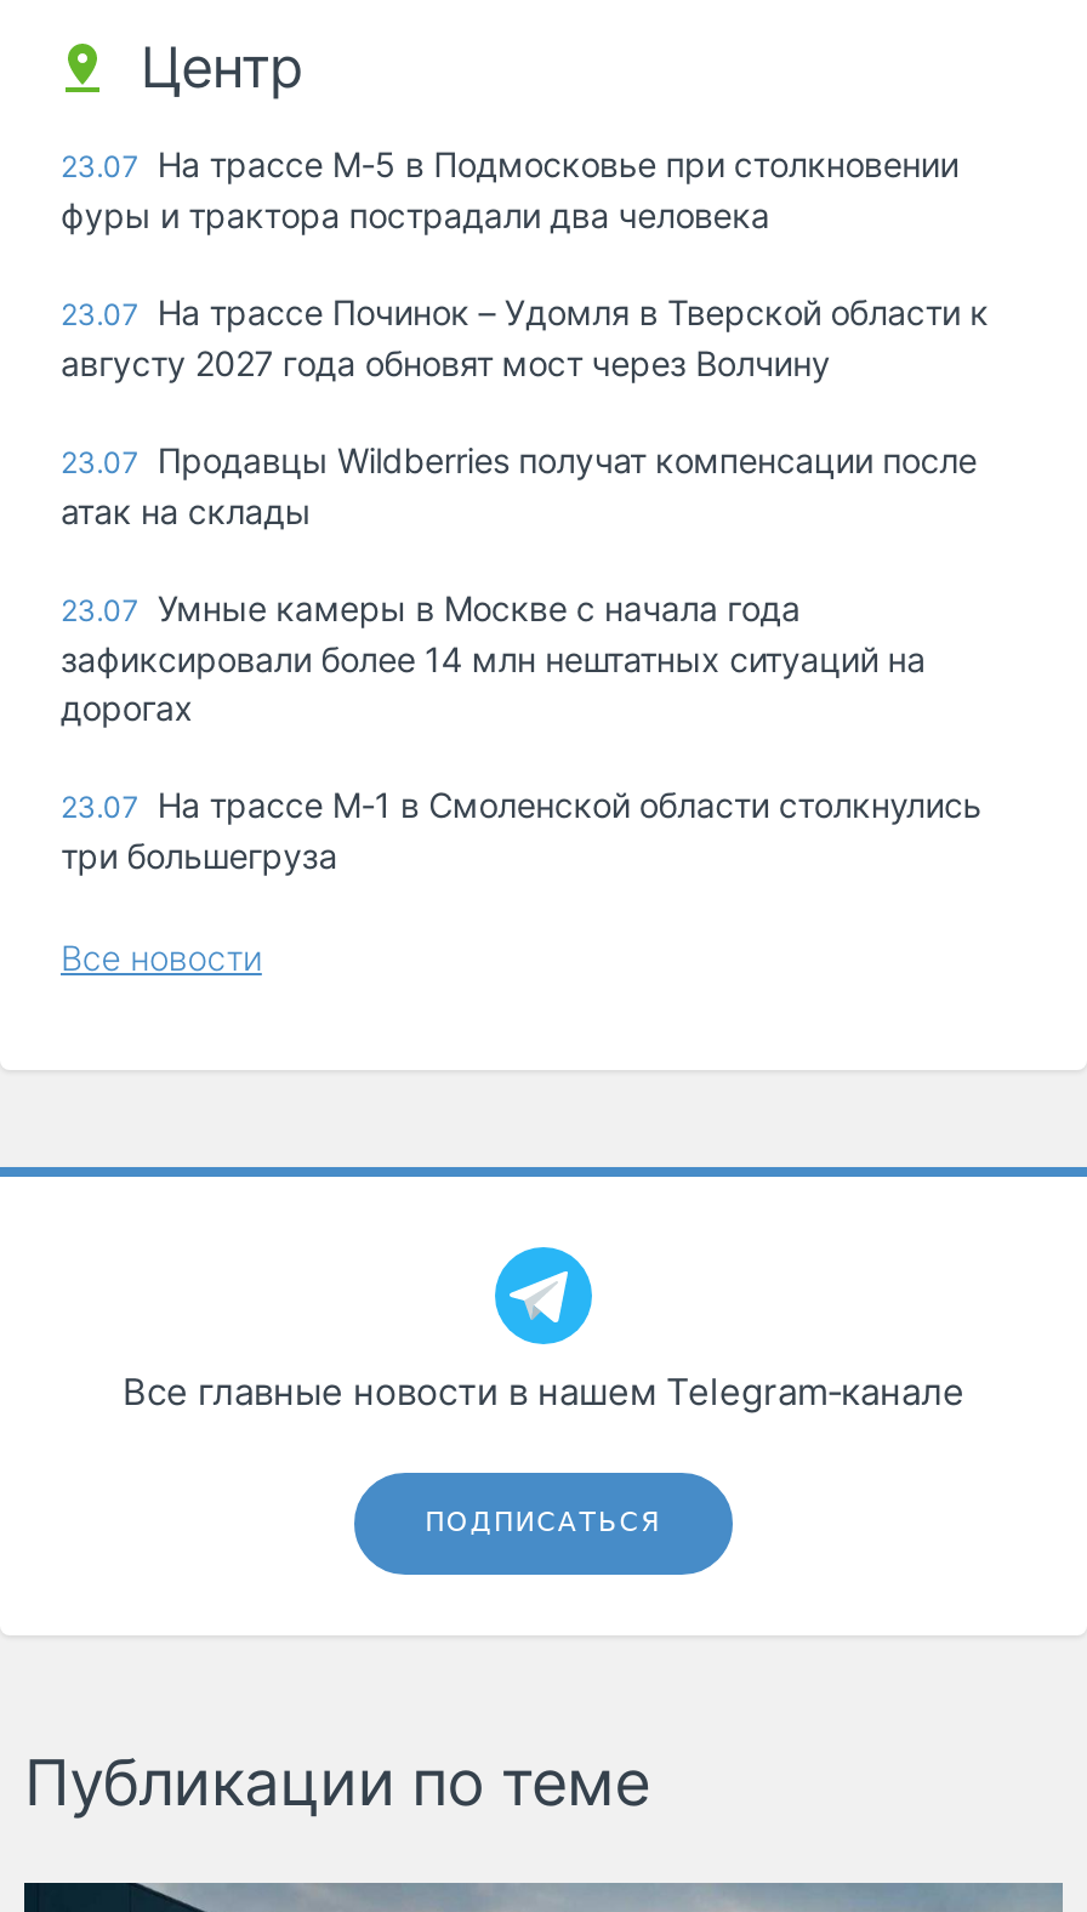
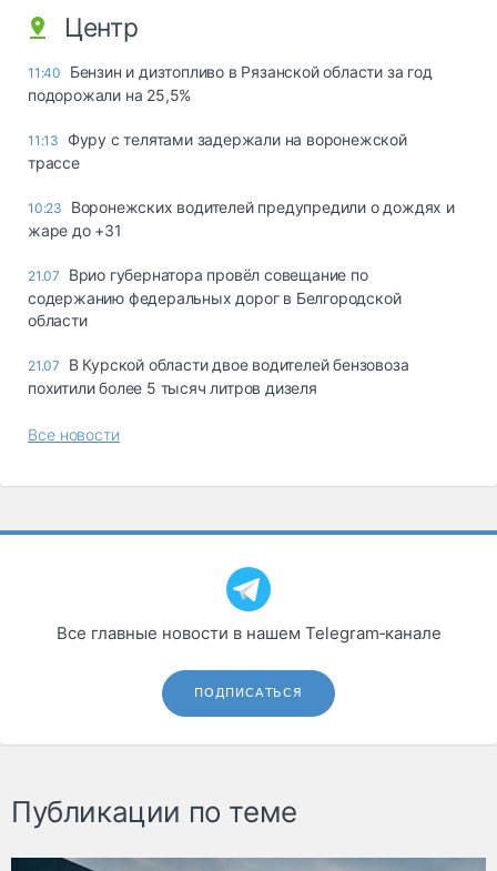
[61,143,958,235] 23.07 На трассе М-5 в Подмосковье при столкновении | фуры и трактора пострадали два человека -> [28,62,432,104] 11:40 Бензин и дизтопливо в Рязанской области за год | подорожали на 25,5%
[61,291,988,383] 23.07 На трассе Починок – Удомля в Тверской области к | августу 2027 года обновят мост через Волчину -> [28,130,407,172] 11:13 Фуру с телятами задержали на воронежской | трассе
[61,439,977,531] 23.07 Продавцы Wildberries получат компенсации после | атак на склады -> [28,197,455,240] 10:23 Воронежских водителей предупредили о дождях и | жаре до +31
[61,587,925,728] 23.07 Умные камеры в Москве с начала года | зафиксировали более 14 млн нештатных ситуаций на | дорогах -> [28,265,401,329] 21.07 Врио губернатора провёл совещание по | содержанию федеральных дорог в Белгородской | области
[61,783,982,876] 23.07 На трассе М-1 в Смоленской области столкнулись | три большегруза -> [28,355,409,397] 21.07 В Курской области двое водителей бензовоза | похитили более 5 тысяч литров дизеля

